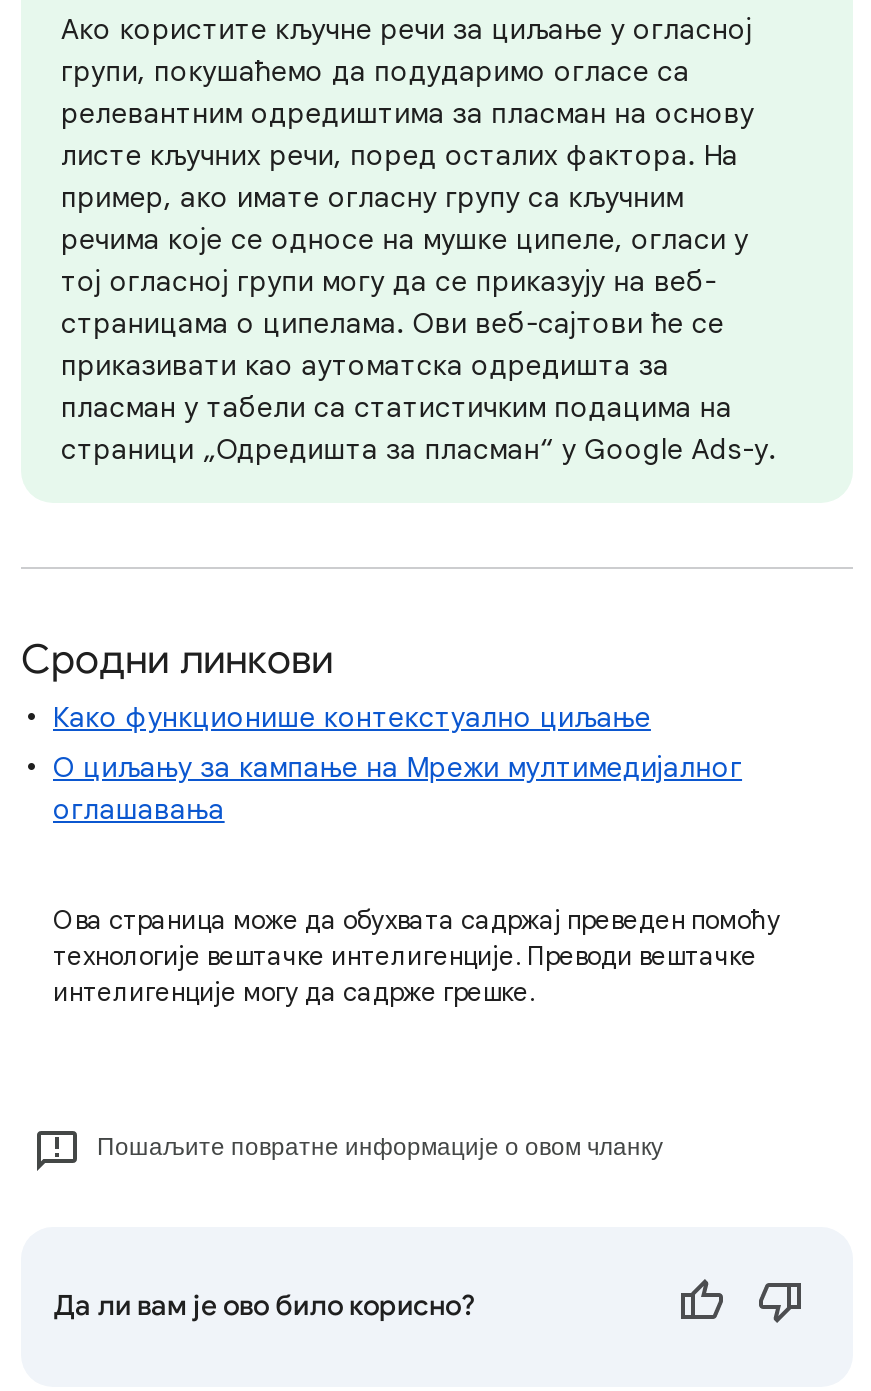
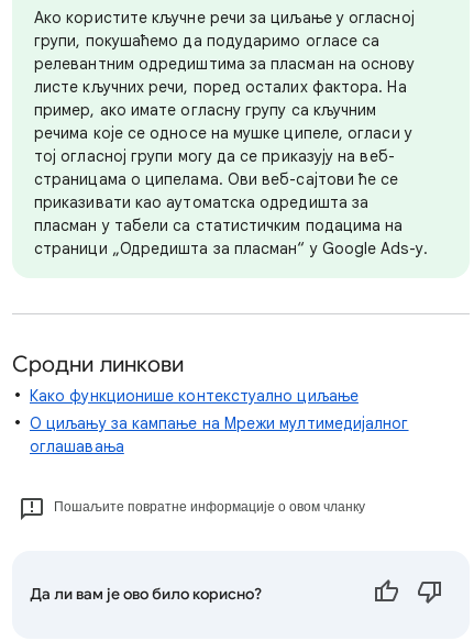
[53,903,781,1009] Ова страница може да обухвата садржај преведен помоћу | технологије вештачке интелигенције. Преводи вештачке | интелигенције могу да садрже грешке. -> none

